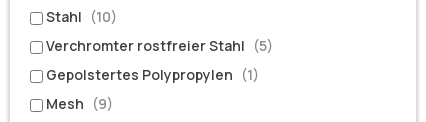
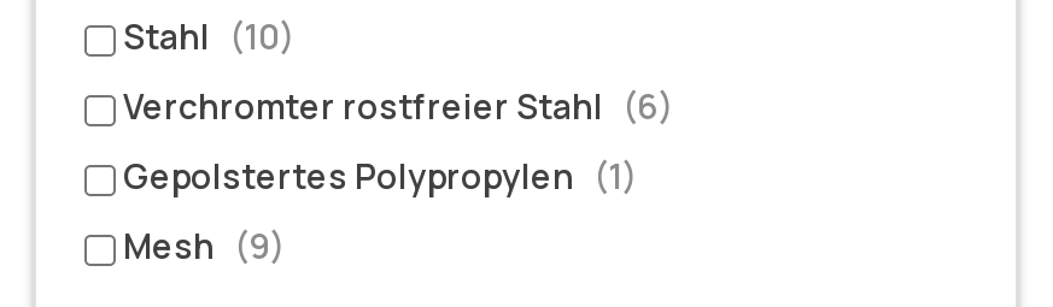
[46,36,273,55] Verchromter rostfreier Stahl (5) -> [123,83,673,129] Verchromter rostfreier Stahl (6)

